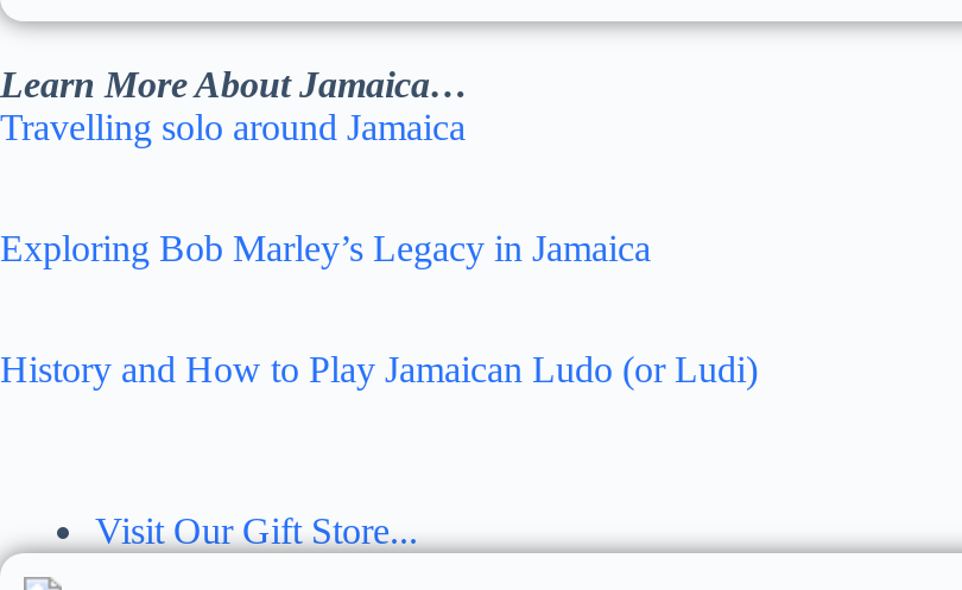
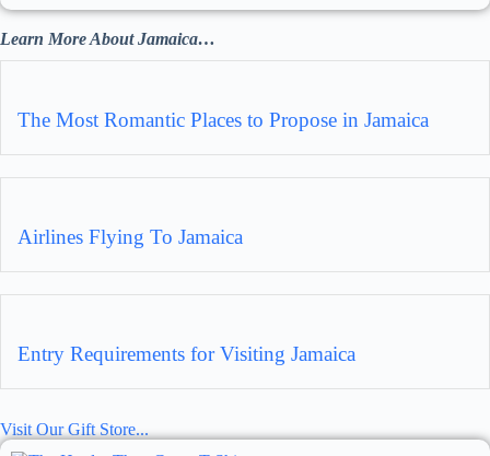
[0,107,466,147] Travelling solo around Jamaica -> [17,108,429,131] The Most Romantic Places to Propose in Jamaica
[0,227,651,268] Exploring Bob Marley’s Legacy in Jamaica -> [17,225,243,248] Airlines Flying To Jamaica
[0,348,758,388] History and How to Play Jamaican Ludo (or Ludi) -> [17,342,355,365] Entry Requirements for Visiting Jamaica

